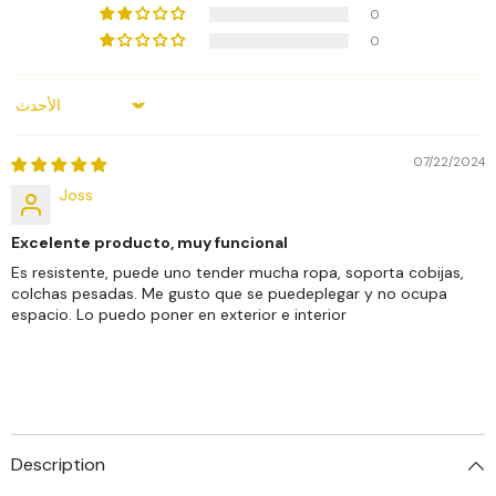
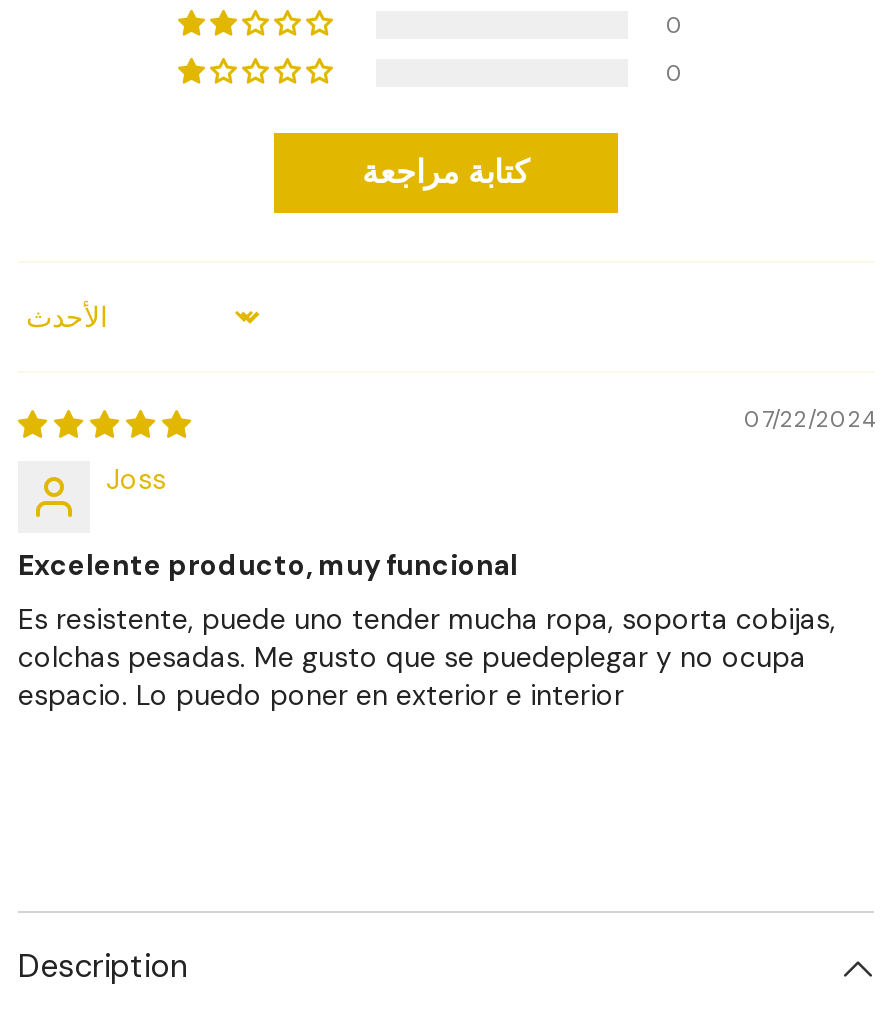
none -> [362,150,530,192] كتابة مراجعة

